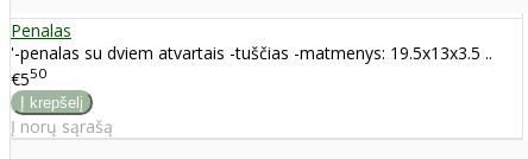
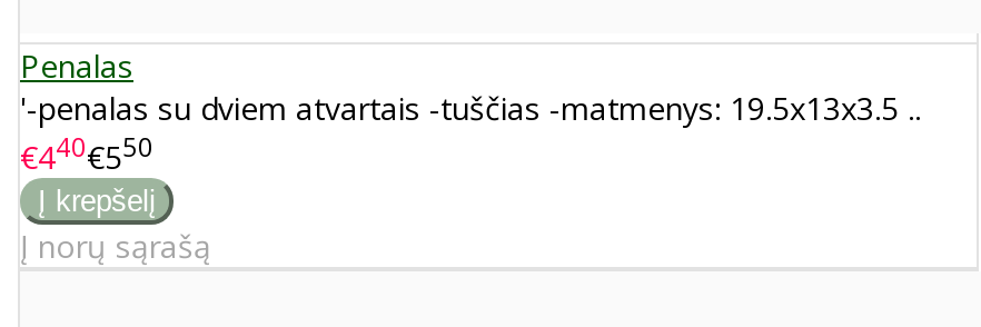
[11,64,46,90] €550 -> [20,129,153,178] €440€550

